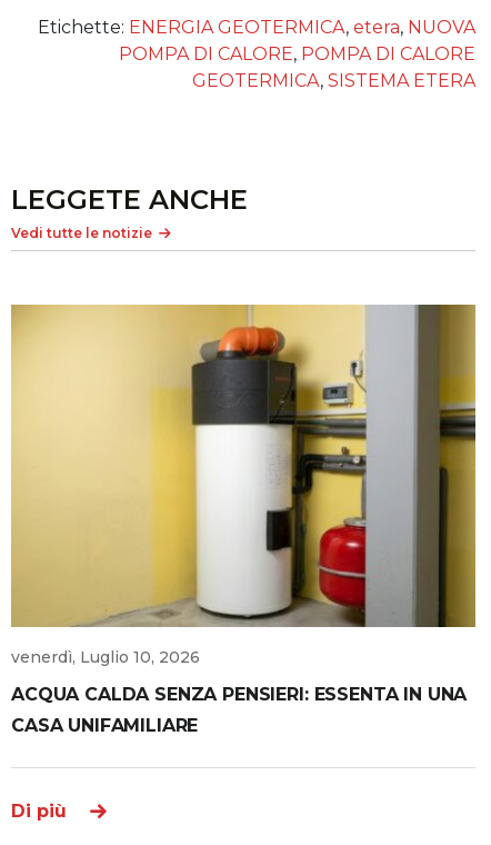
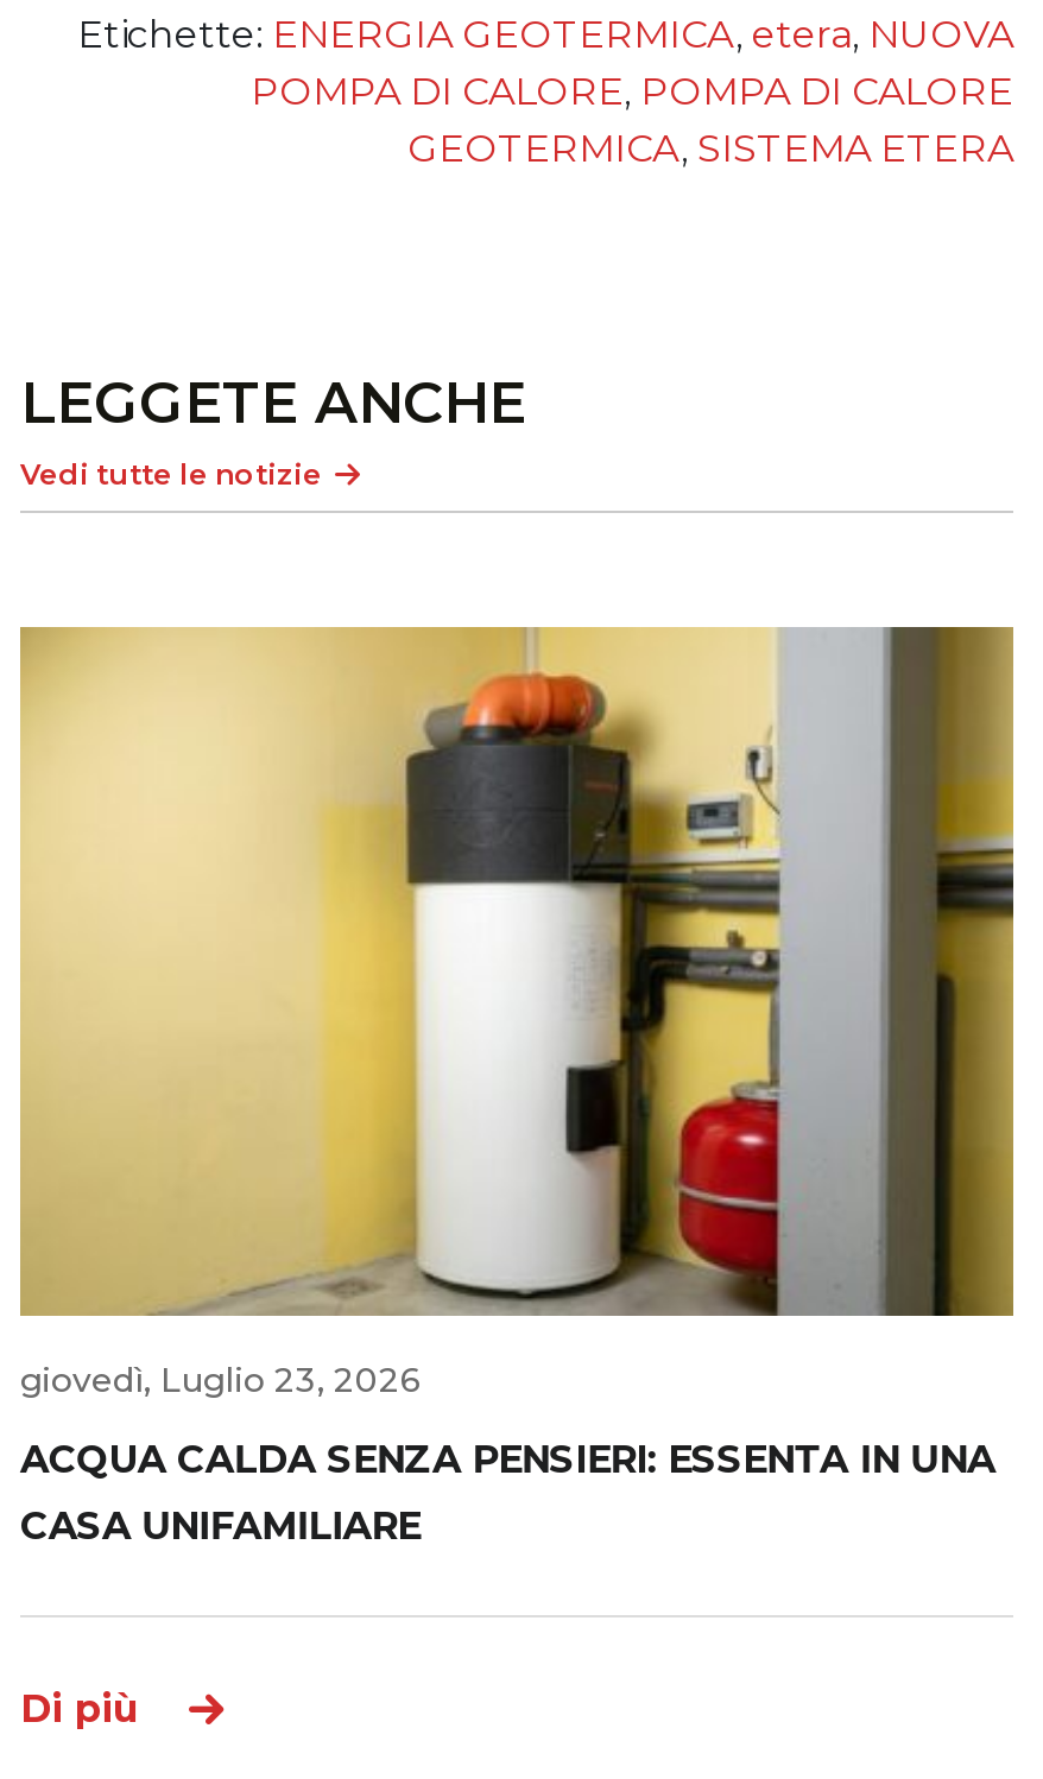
[11,647,200,667] venerdì, Luglio 10, 2026 -> [20,1358,422,1400] giovedì, Luglio 23, 2026

